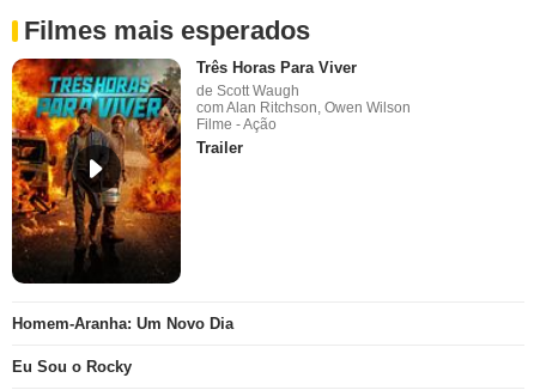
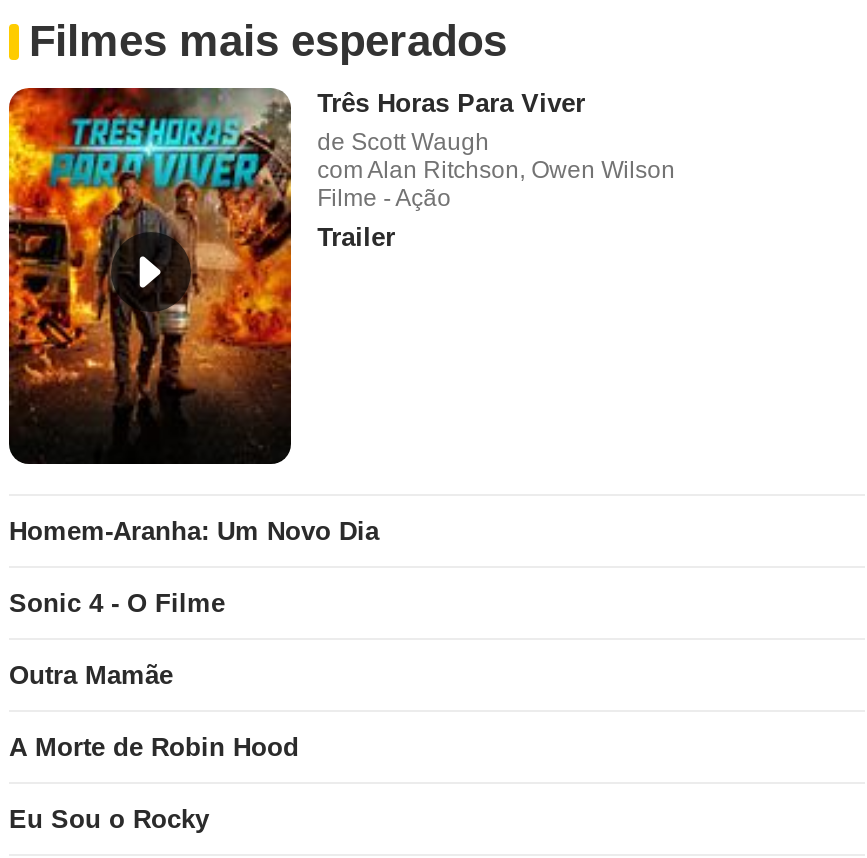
none -> [9,589,299,763] Sonic 4 - O Filme | Outra Mamãe | A Morte de Robin Hood

